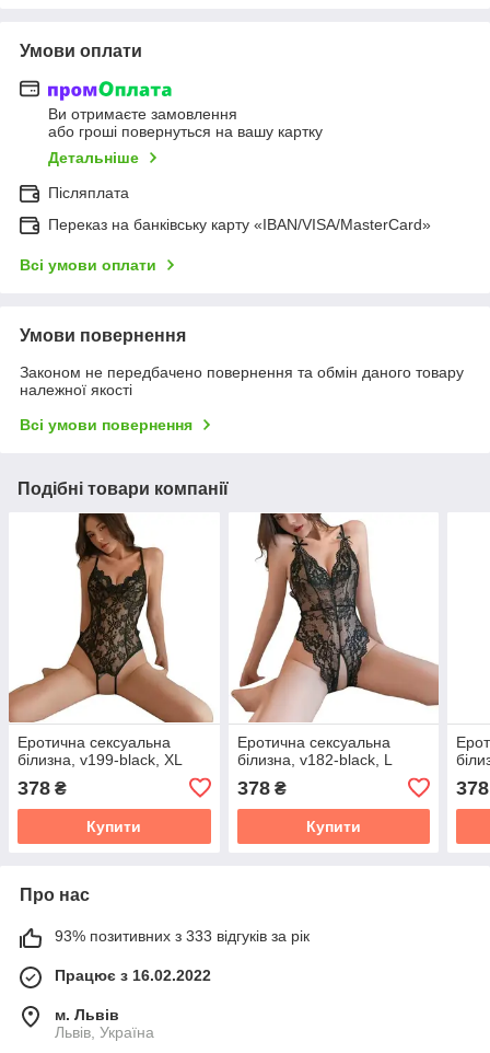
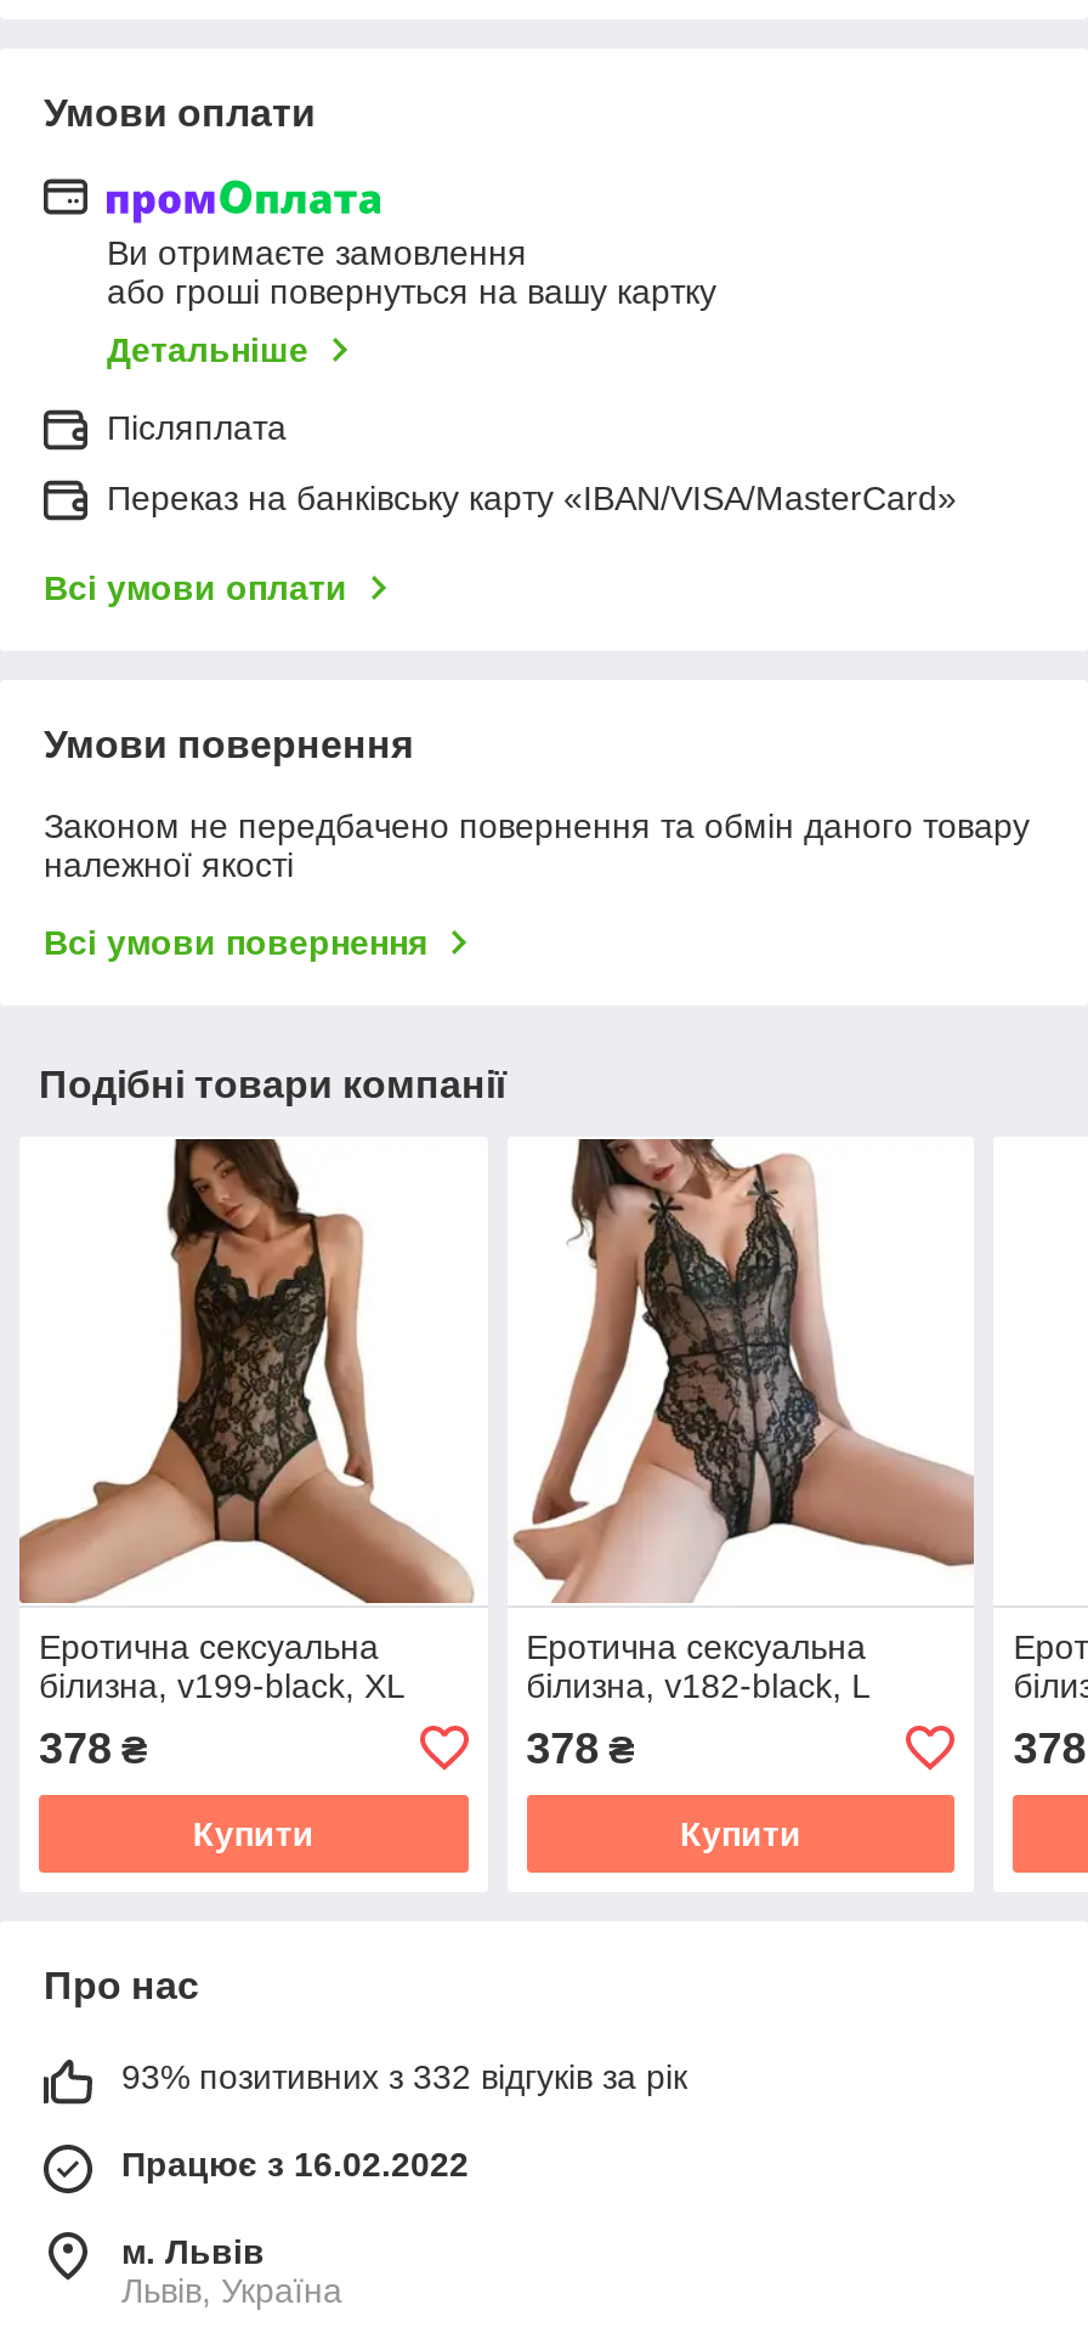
[55,927,310,944] 93% позитивних з 333 відгуків за рік -> [121,2057,687,2096] 93% позитивних з 332 відгуків за рік

